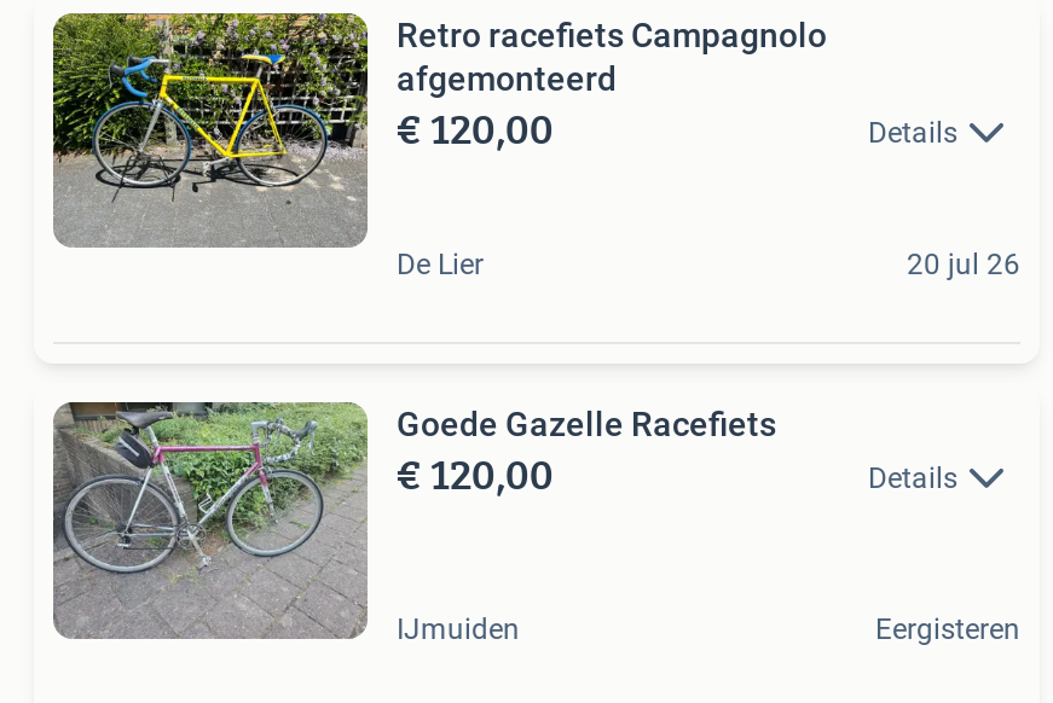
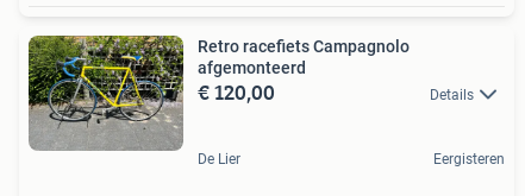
[907,248,1020,281] 20 jul 26 -> none
[51,397,957,639] [image] | Goede Gazelle Racefiets | € 120,00 | Details -> none
[397,611,520,645] IJmuiden -> none

